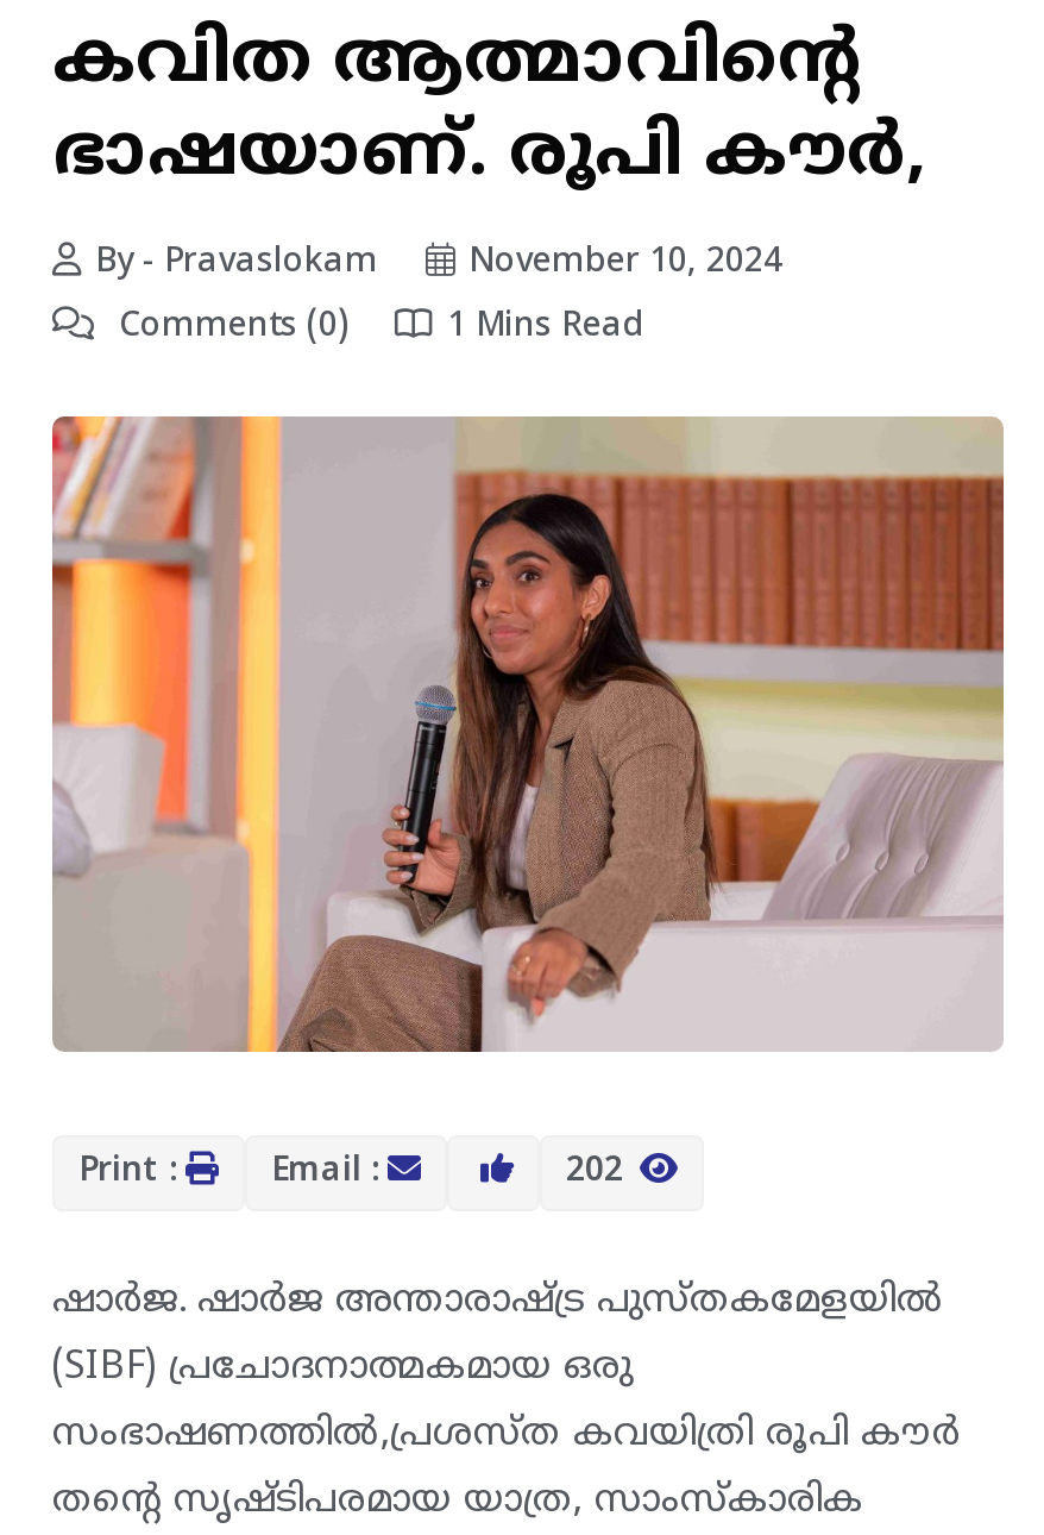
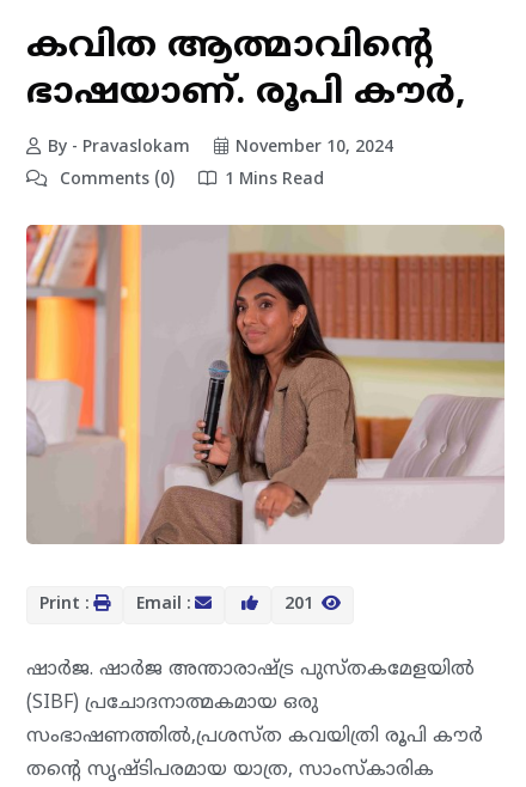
[566,1151,633,1192] 202 -> [285,594,318,614] 201

